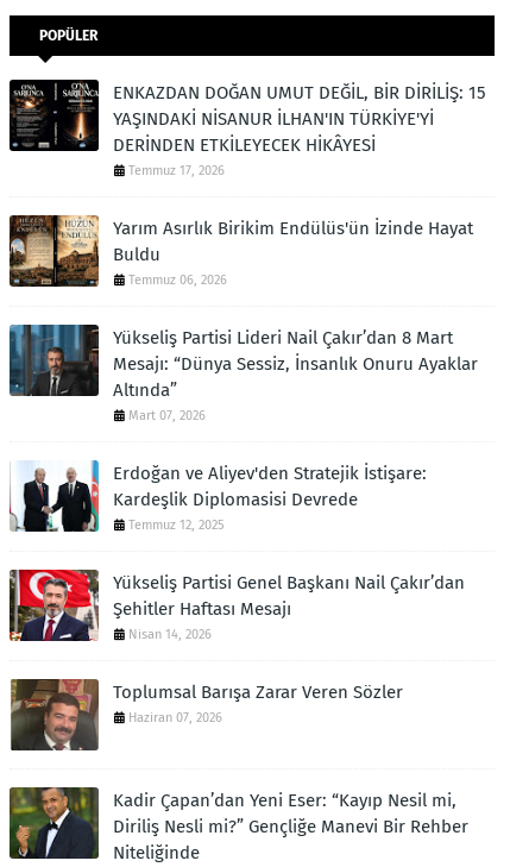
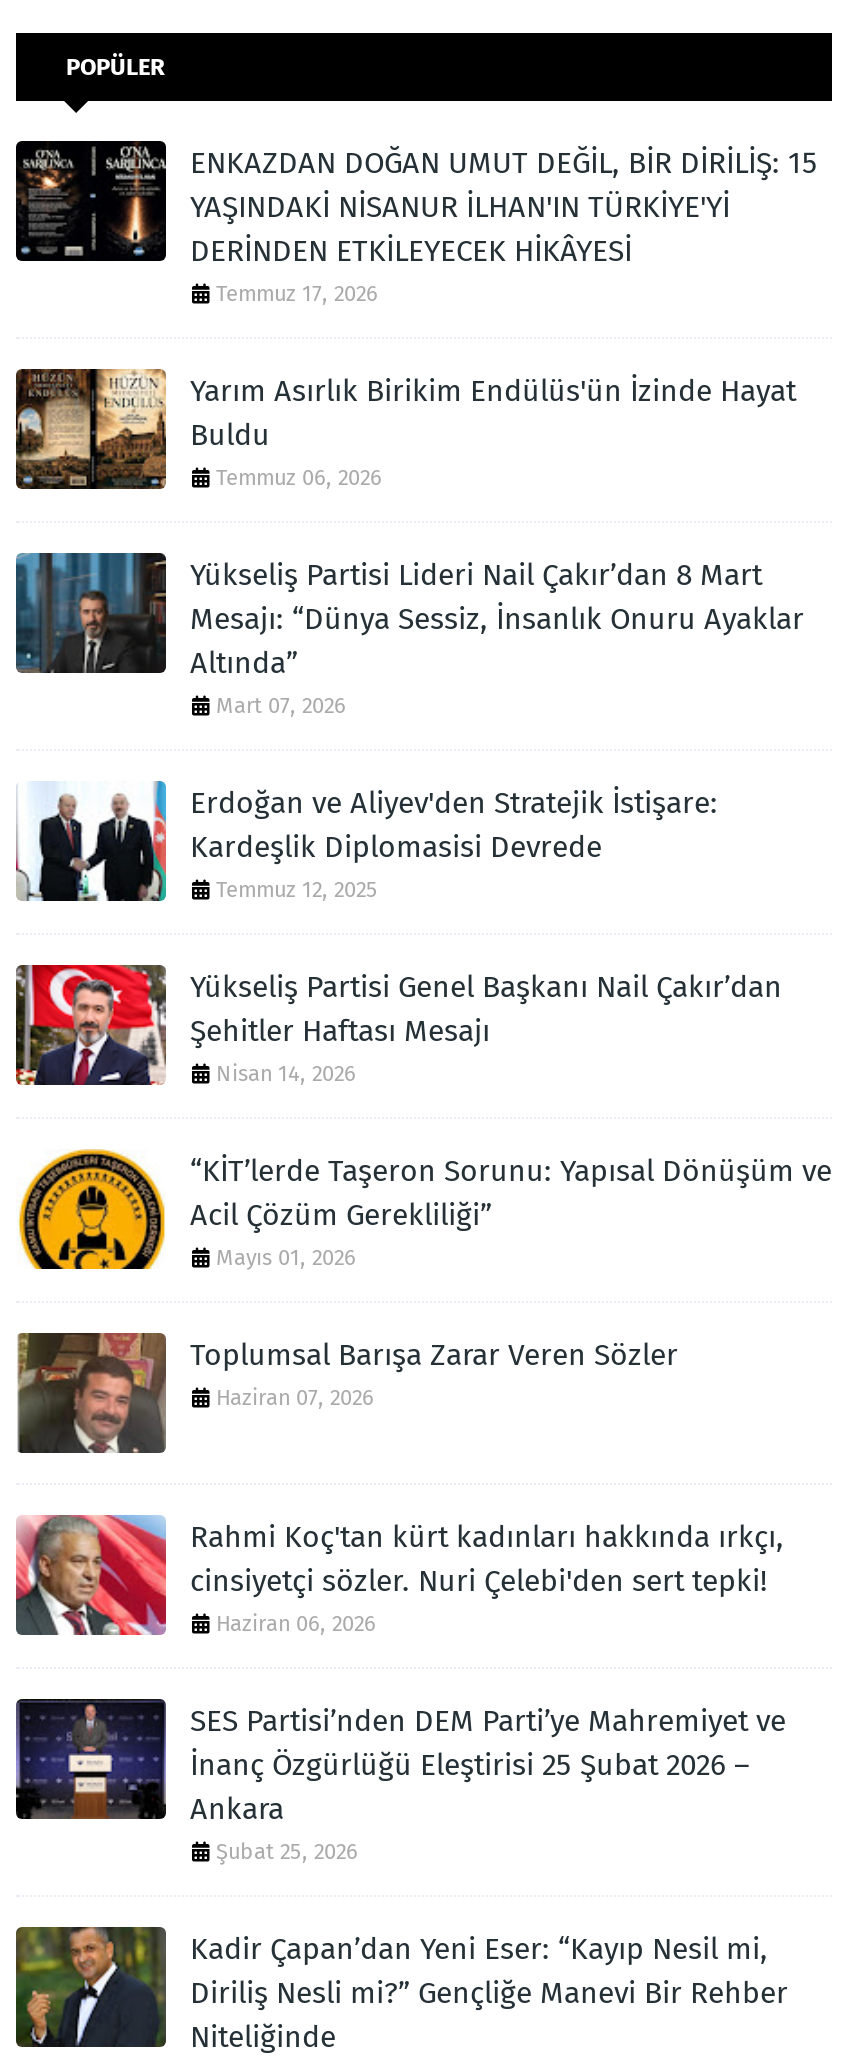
none -> [18,1149,832,1271] [image] | “KİT’lerde Taşeron Sorunu: Yapısal Dönüşüm ve | Acil Çözüm Gerekliliği” | Mayıs 01, 2026
none -> [14,1513,786,1864] [image] | Rahmi Koç'tan kürt kadınları hakkında ırkçı, | cinsiyetçi sözler. Nuri Çelebi'den sert tepki! | Haziran 06, 2026 | SES Partisi’nden DEM Parti’ye Mahremiyet ve | İnanç Özgürlüğü Eleştirisi 25 Şubat 2026 – | Ankara | Şubat 25, 2026
none -> [14,1697,162,1821] [image]

